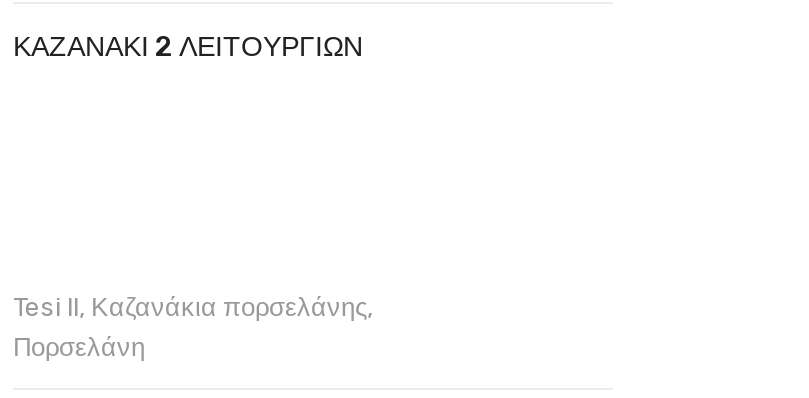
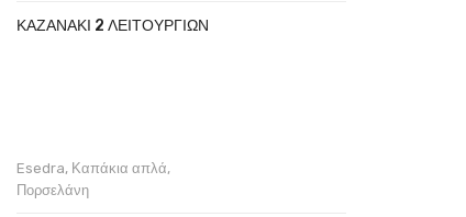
[13,293,373,323] Tesi II, Καζανάκια πορσελάνης, -> [16,160,170,177] Esedra, Καπάκια απλά,

